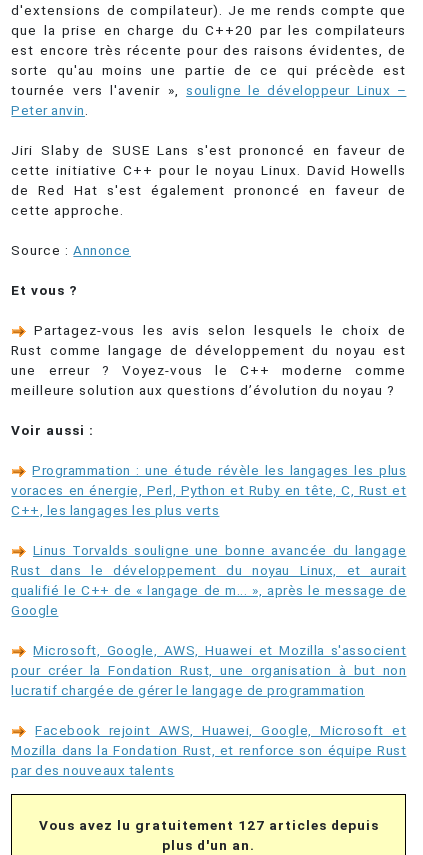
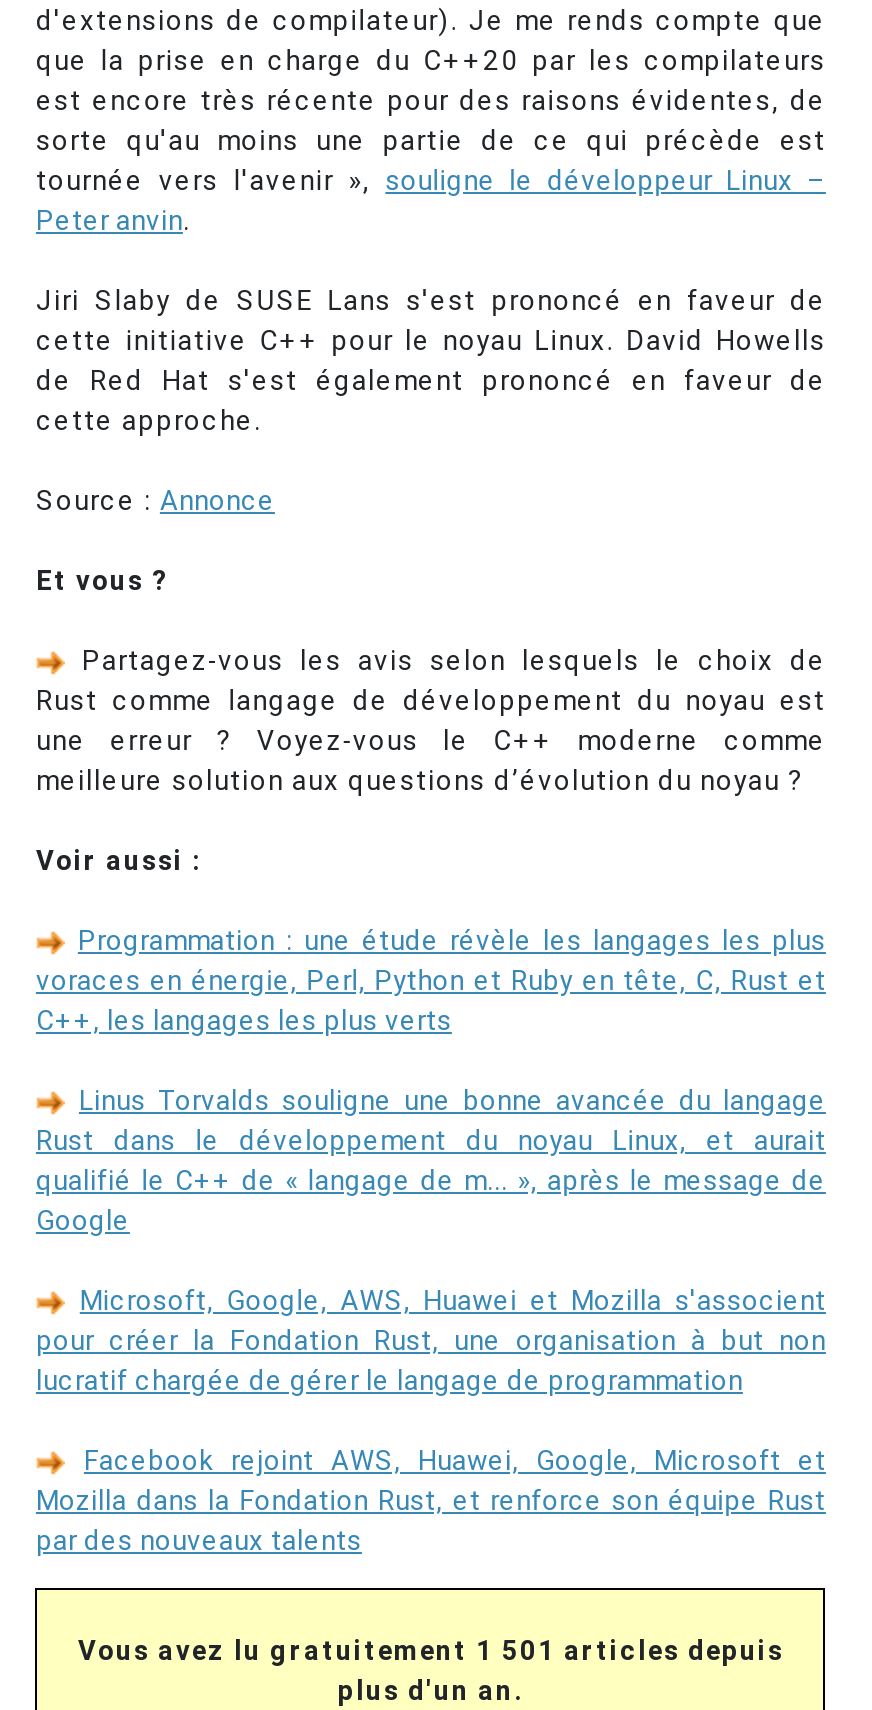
[39,817,379,833] Vous avez lu gratuitement 127 articles depuis -> [78,1633,784,1665] Vous avez lu gratuitement 1 501 articles depuis

